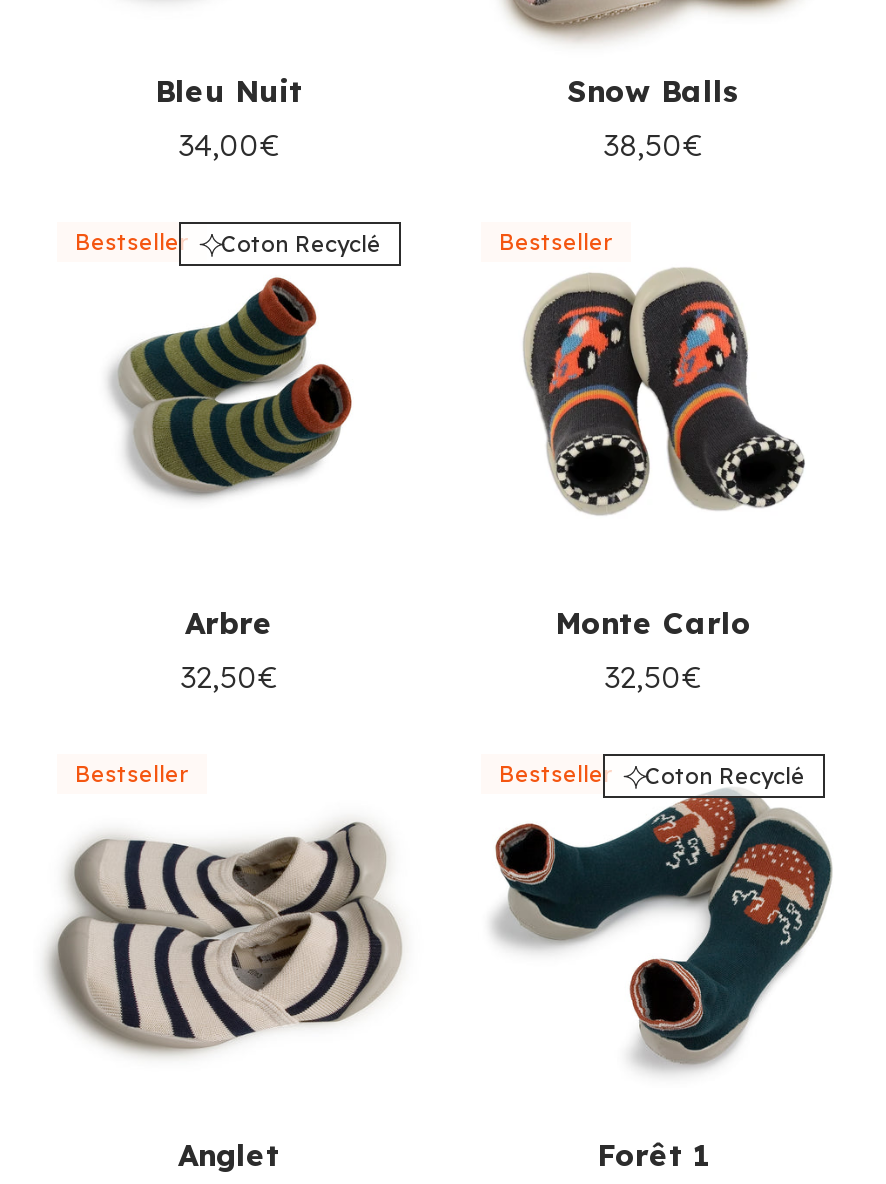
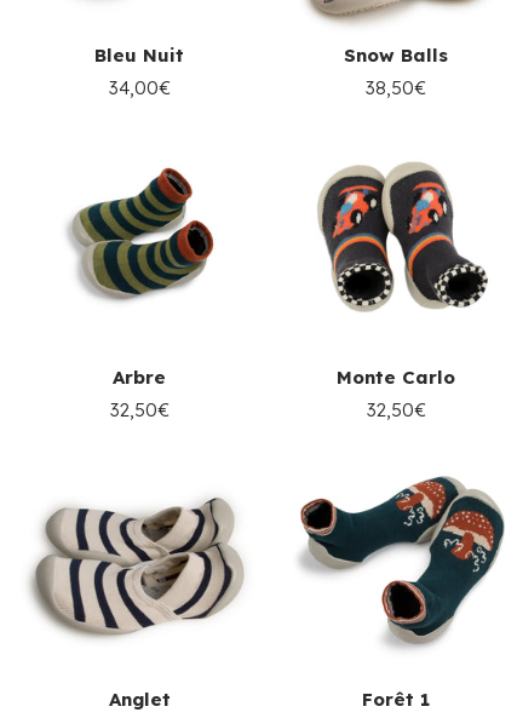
[75,229,381,259] Bestseller | Coton Recyclé -> none
[499,229,613,257] Bestseller -> none
[75,761,189,789] Bestseller -> none
[499,761,805,791] Bestseller | Coton Recyclé -> none

